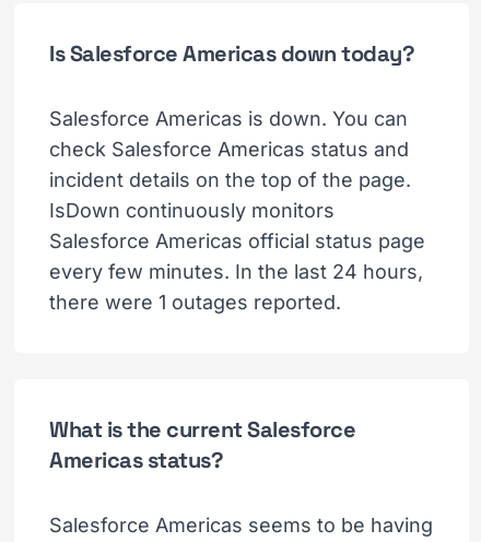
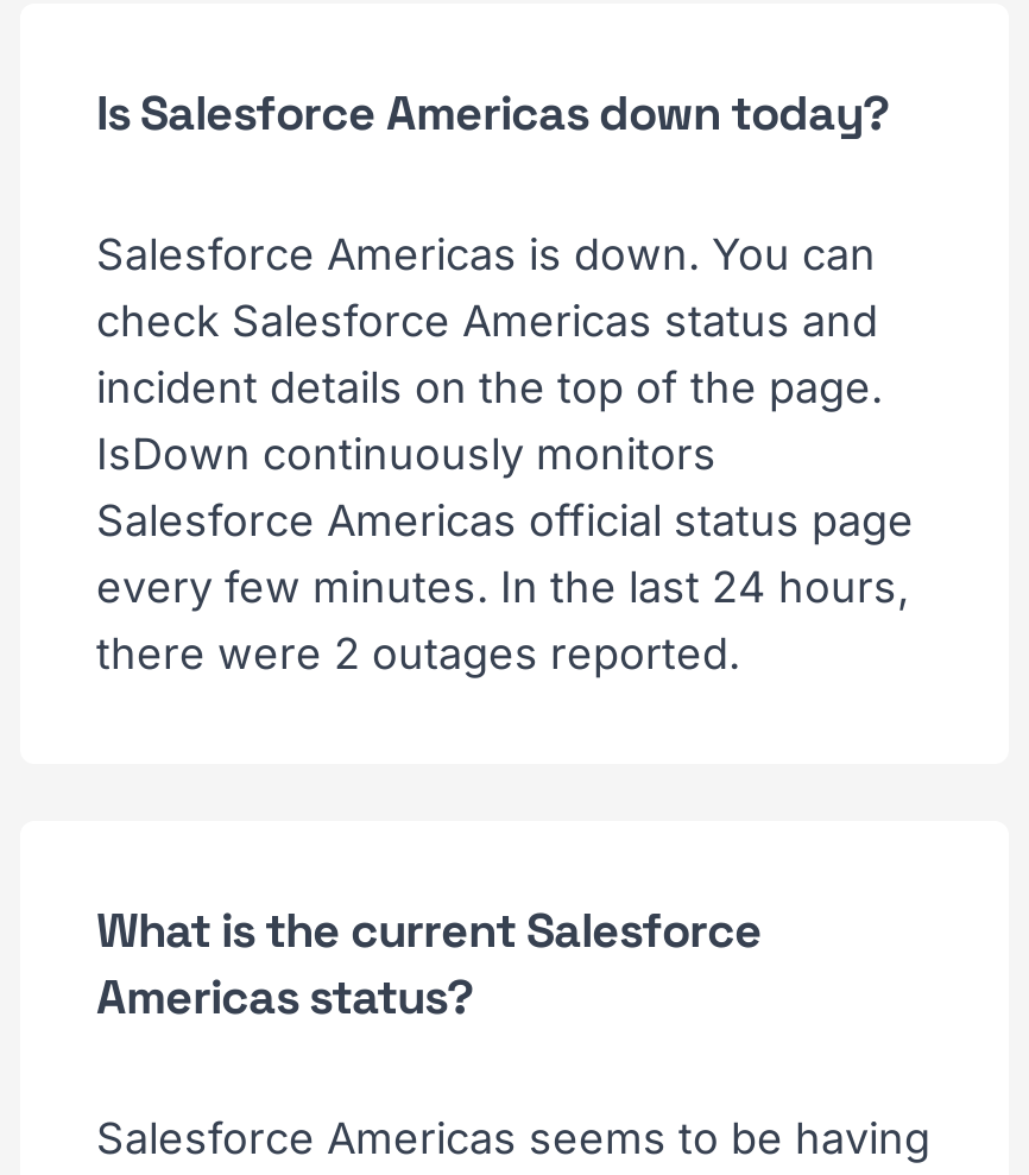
[49,291,341,314] there were 1 outages reported. -> [96,628,740,678] there were 2 outages reported.

